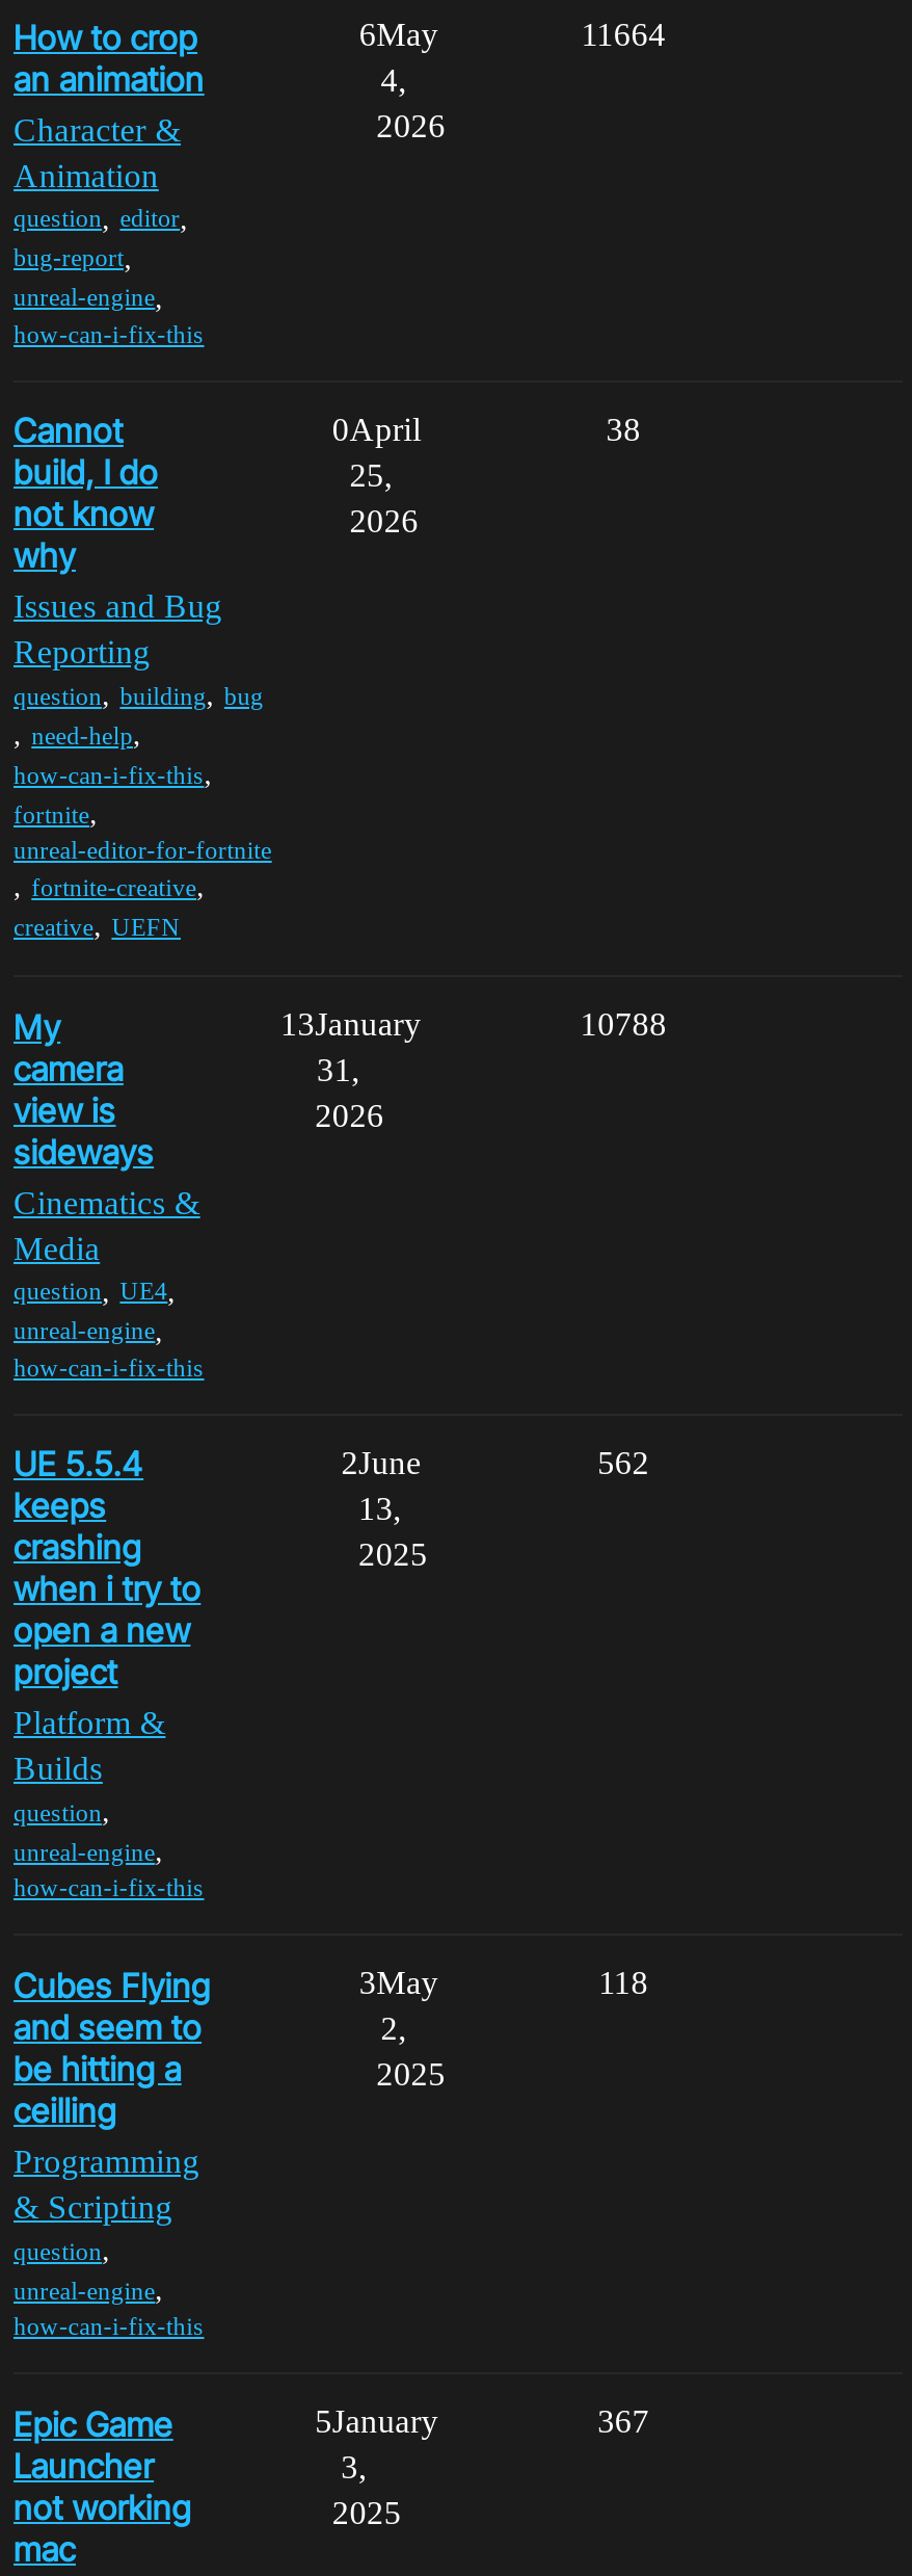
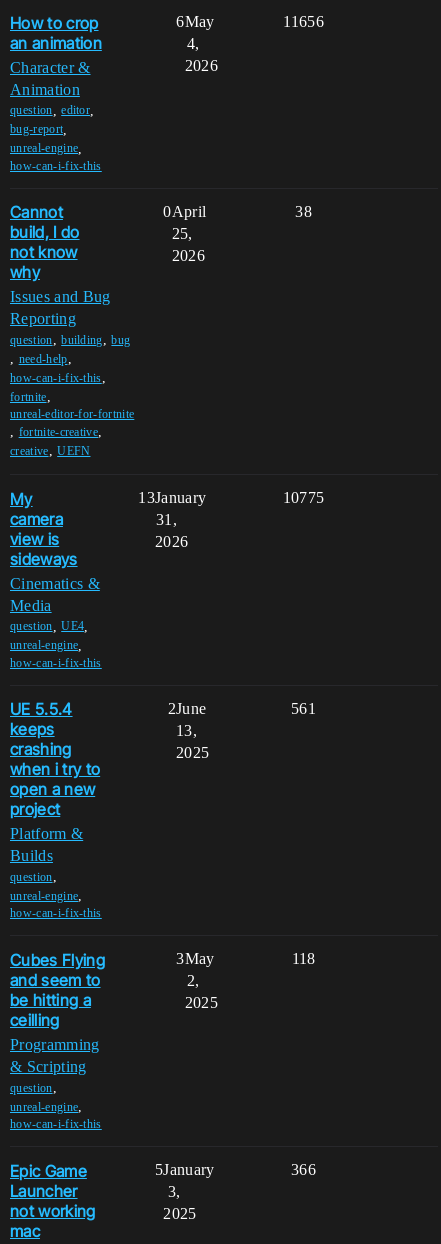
[581,17,666,52] 11664 -> [283,13,324,30] 11656
[580,1006,667,1042] 10788 -> [283,489,324,506] 10775
[597,1444,649,1480] 562 -> [291,700,316,717] 561
[597,2403,649,2438] 367 -> [291,1161,316,1178] 366

